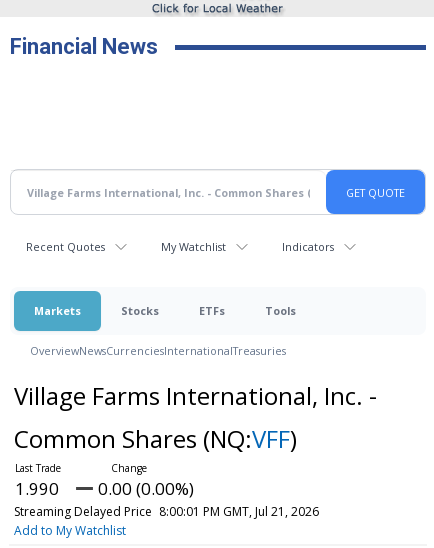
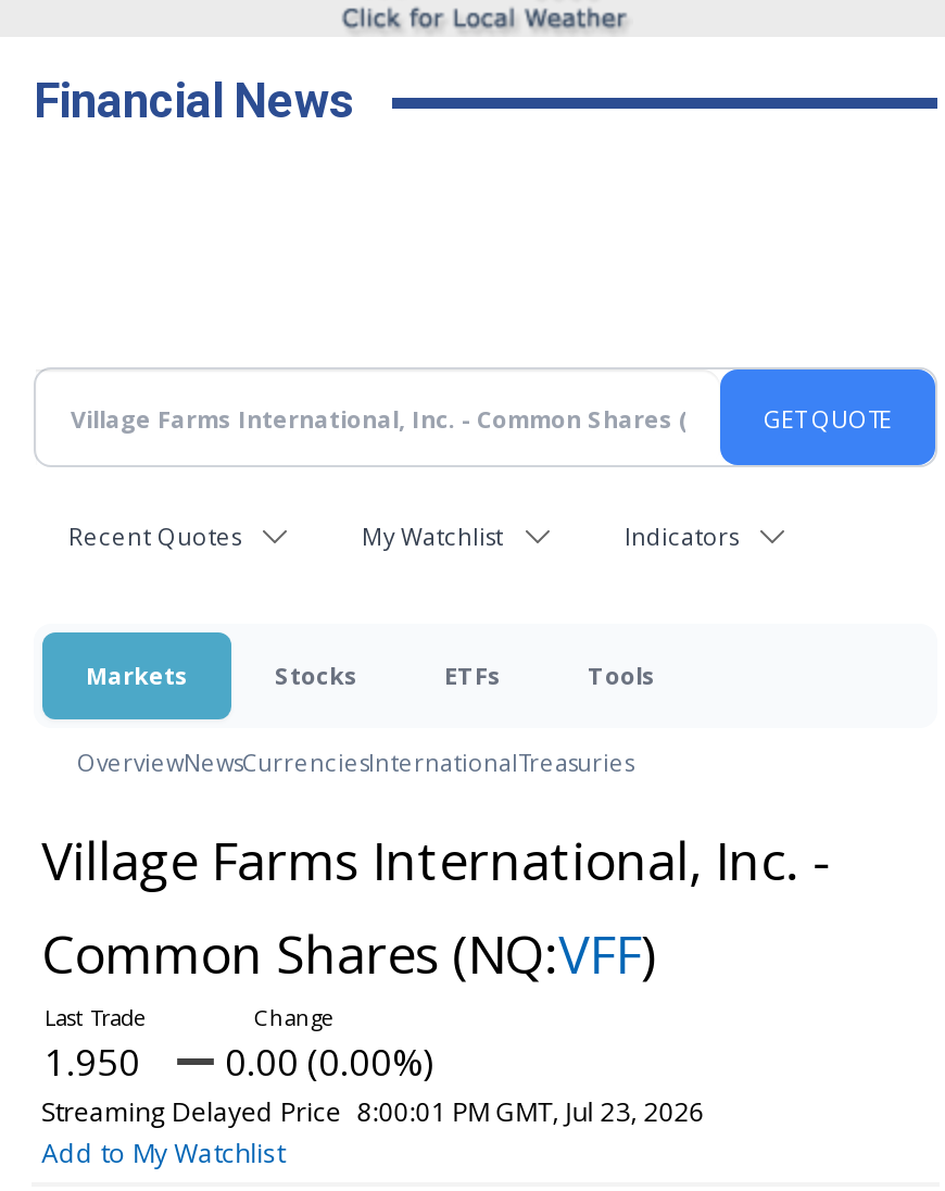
[15,477,194,500] 1.990 0.00 (0.00%) -> [45,1037,433,1087] 1.950 0.00 (0.00%)
[14,503,319,520] Streaming Delayed Price 8:00:01 PM GMT, Jul 21, 2026 -> [41,1093,705,1130] Streaming Delayed Price 8:00:01 PM GMT, Jul 23, 2026

